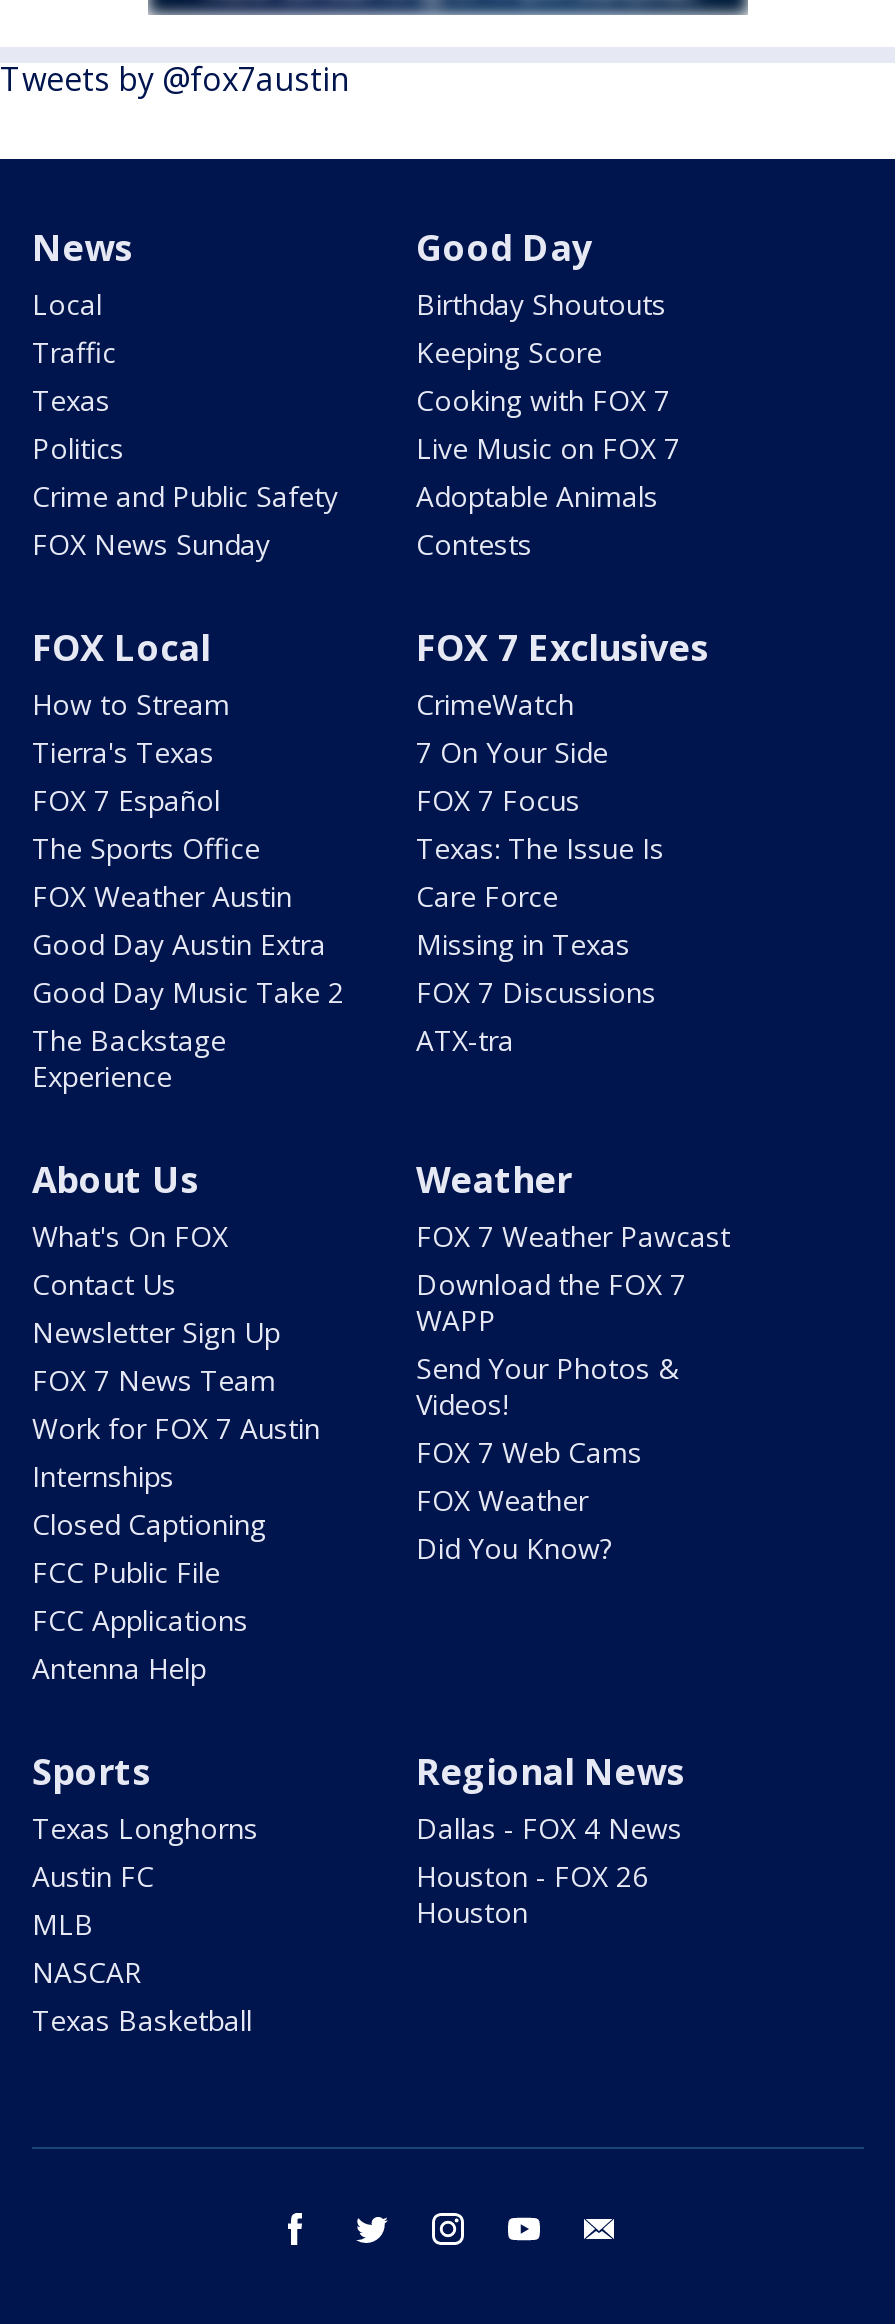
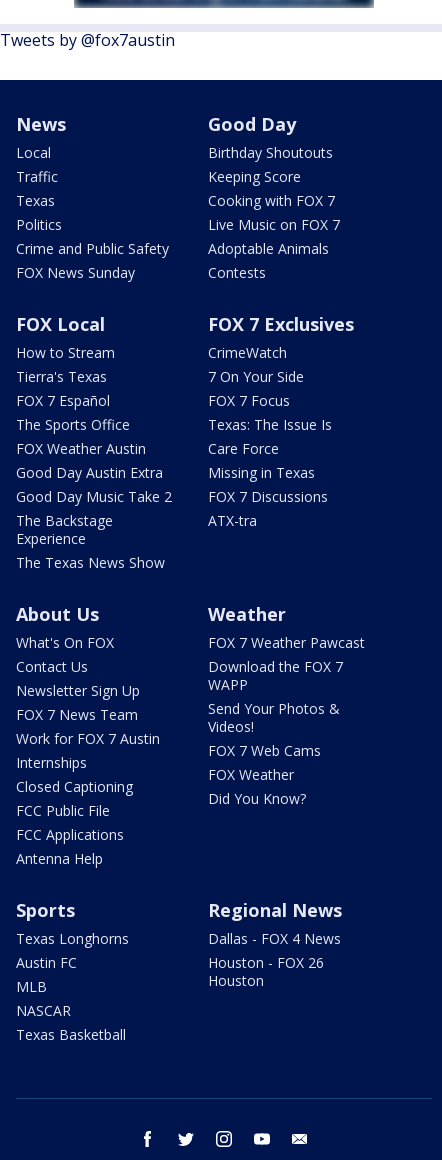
none -> [16,552,165,571] The Texas News Show

